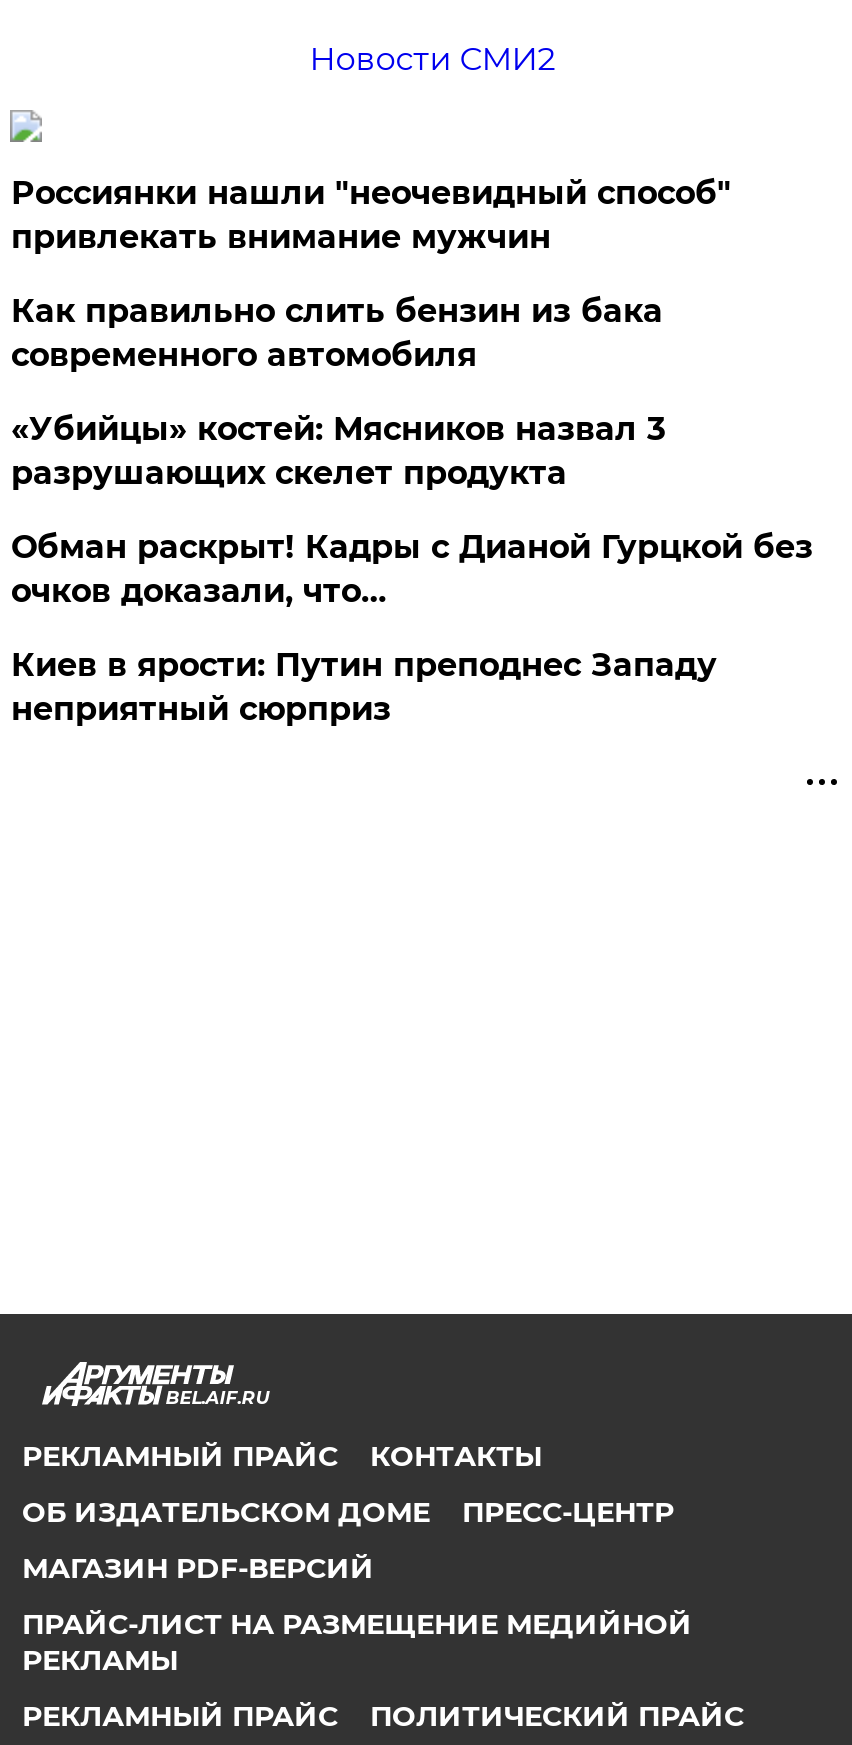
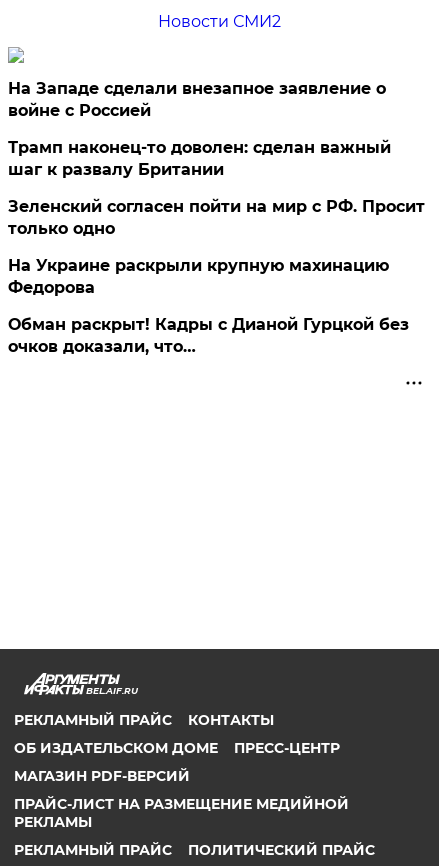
[11,174,731,492] Россиянки нашли "неочевидный способ" | привлекать внимание мужчин | Как правильно слить бензин из бака | современного автомобиля | «Убийцы» костей: Мясников назвал 3 | разрушающих скелет продукта -> [8,79,425,297] На Западе сделали внезапное заявление о | войне с Россией | Трамп наконец-то доволен: сделан важный | шаг к развалу Британии | Зеленский согласен пойти на мир с РФ. Просит | только одно | На Украине раскрыли крупную махинацию | Федорова
moved [11,528,813,610] -> [8,315,409,356]: Обман раскрыт! Кадры с Дианой Гурцкой без | очков доказали, что…
[11,646,717,728] Киев в ярости: Путин преподнес Западу | неприятный сюрприз -> none

